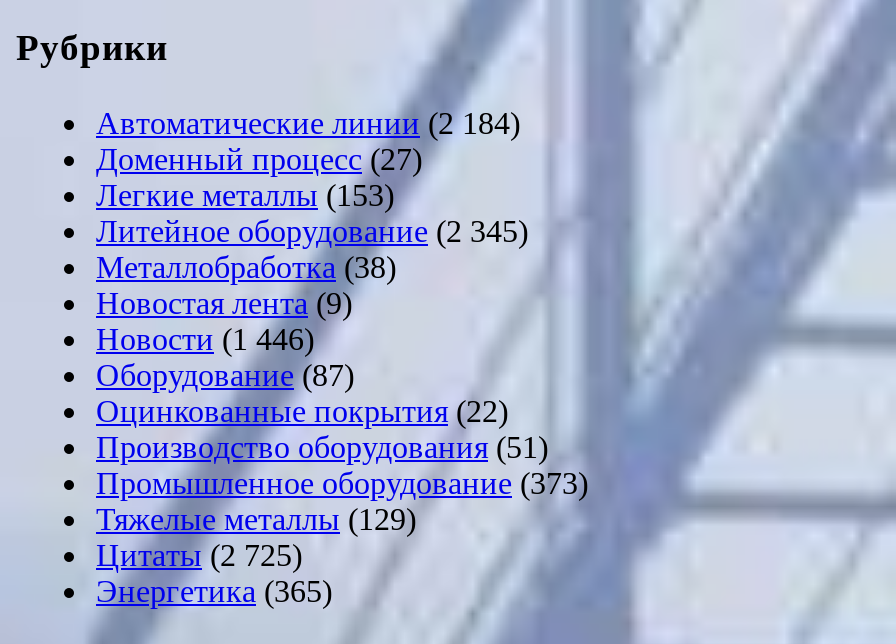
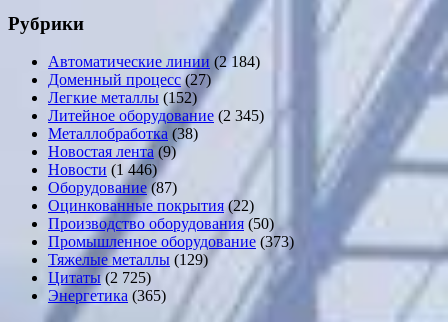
[96,179,394,213] Легкие металлы (153) -> [48,89,197,106] Легкие металлы (152)
[96,431,548,465] Производство оборудования (51) -> [48,215,274,232] Производство оборудования (50)

